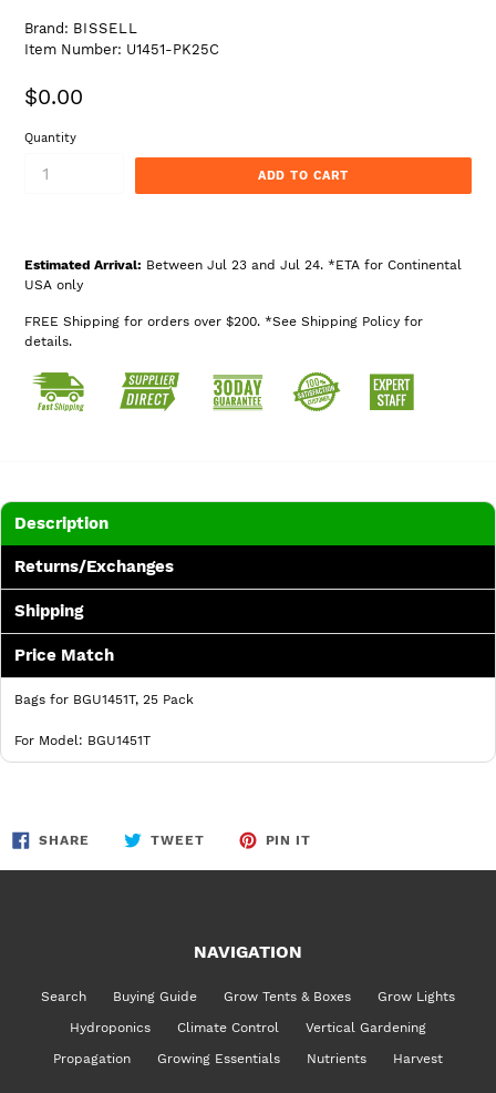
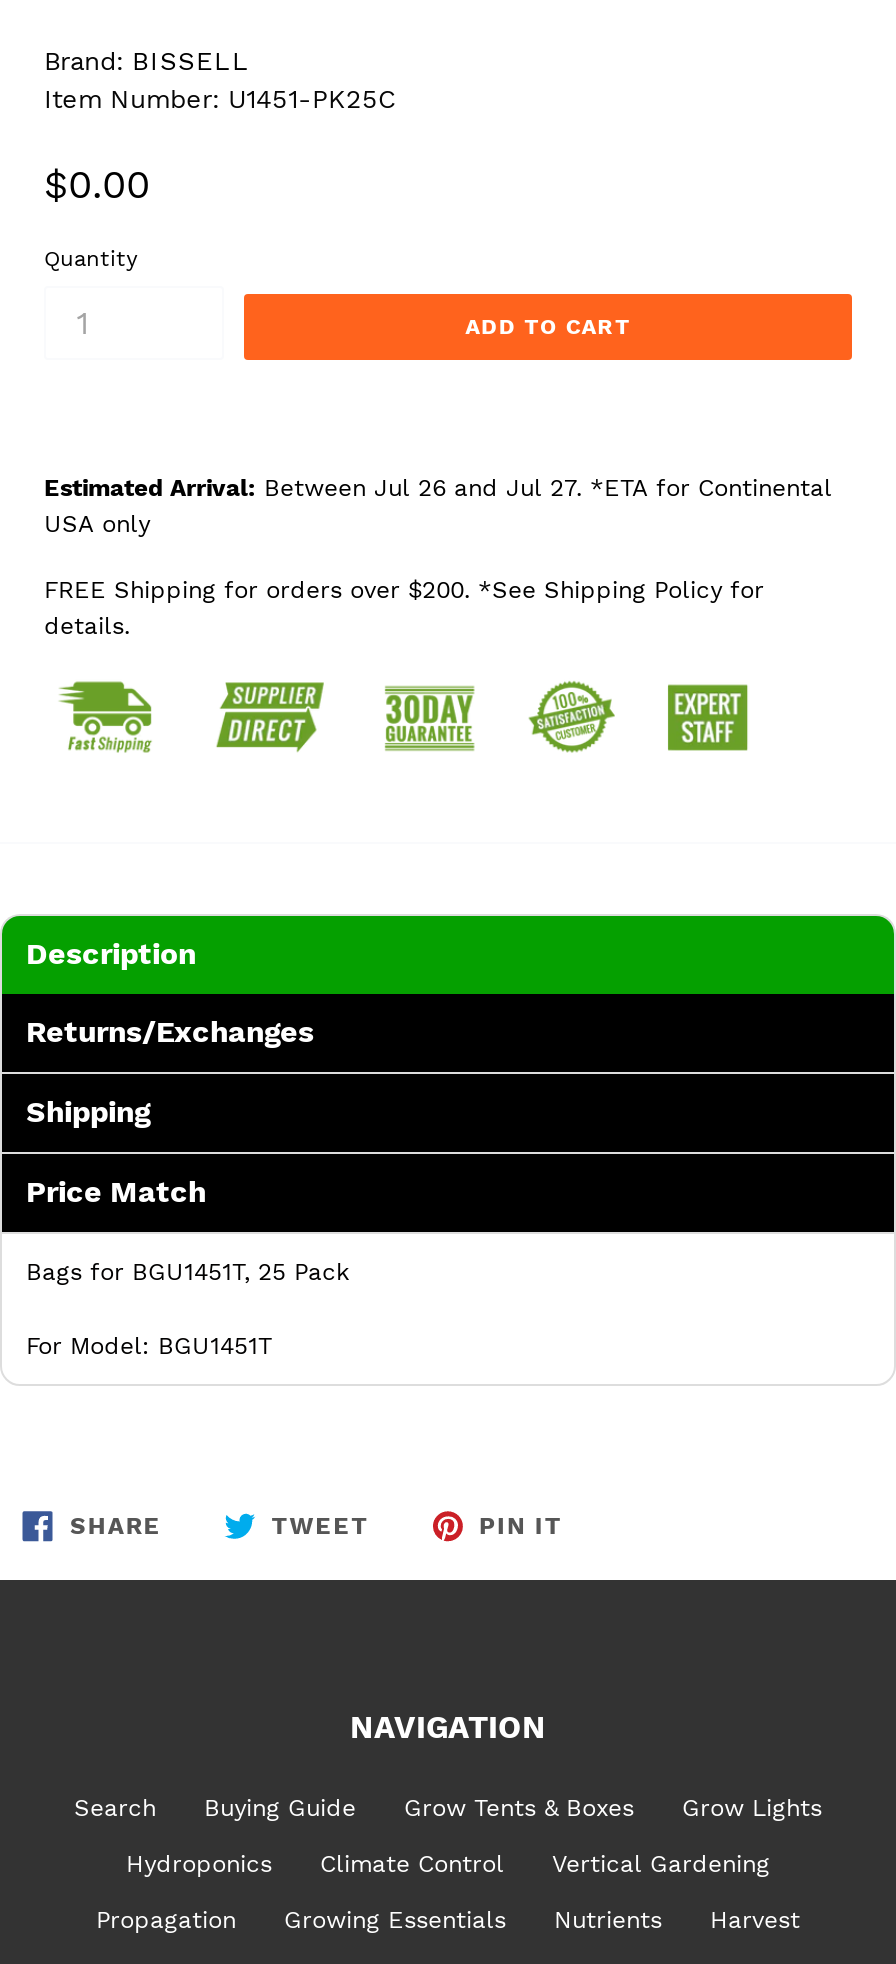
[24,258,462,273] Estimated Arrival: Between Jul 23 and Jul 24. *ETA for Continental -> [44,475,832,503] Estimated Arrival: Between Jul 26 and Jul 27. *ETA for Continental

